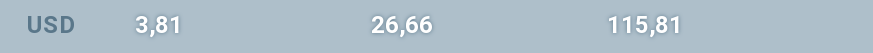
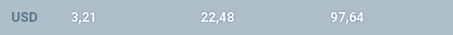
[135,12,183,40] 3,81 -> [70,10,97,26] 3,21
[371,12,433,40] 26,66 -> [200,10,234,26] 22,48
[607,12,683,40] 115,81 -> [330,10,364,26] 97,64

